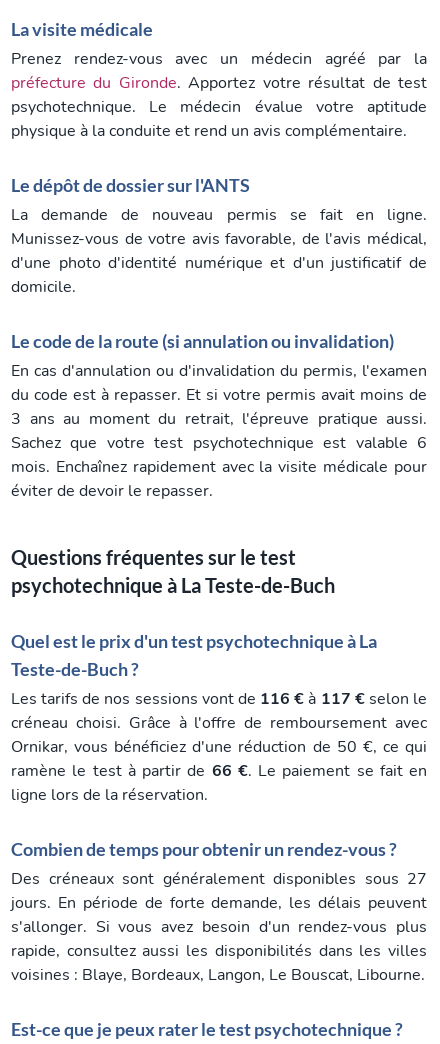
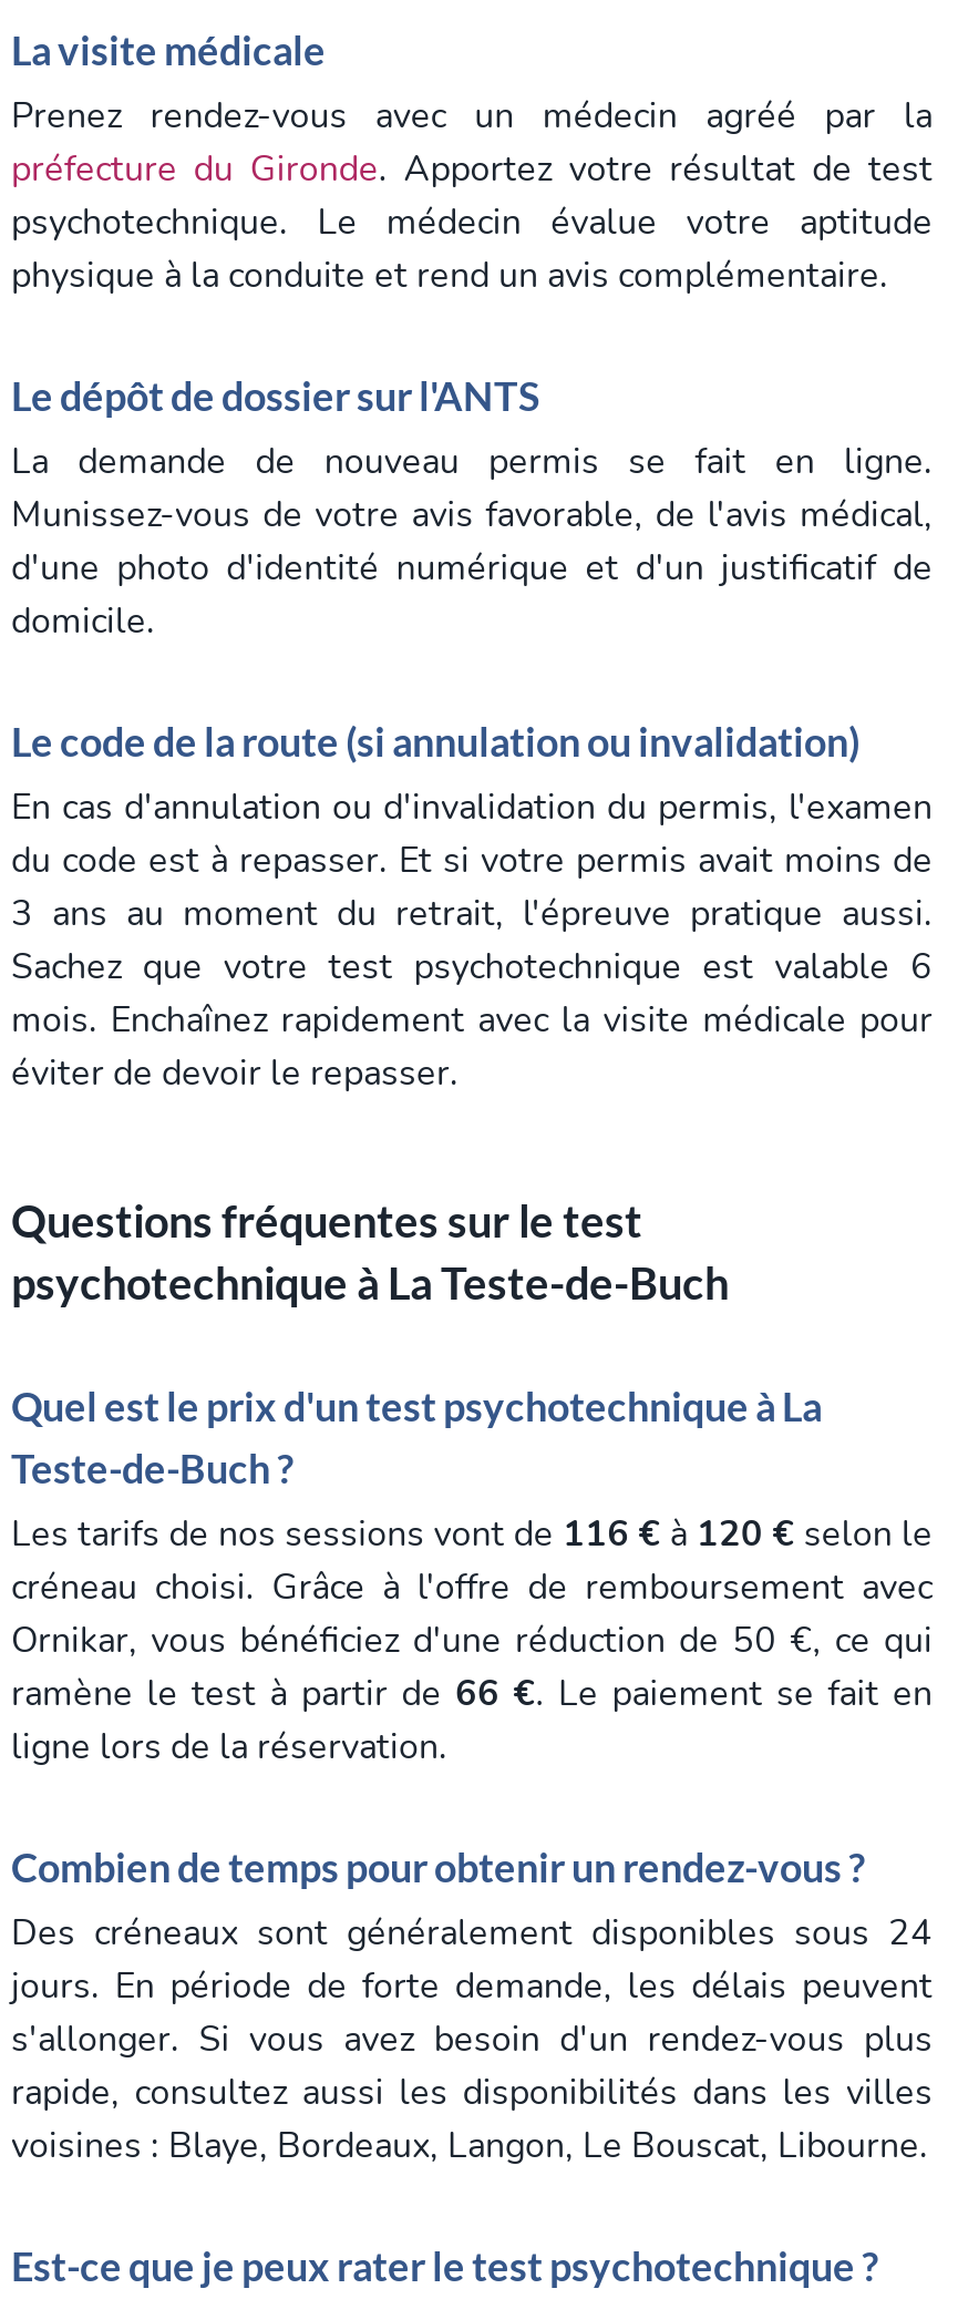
[11,688,427,710] Les tarifs de nos sessions vont de 116 €à 117 €selon le -> [11,1511,933,1560] Les tarifs de nos sessions vont de 116 €à 120 €selon le
[11,868,427,890] Des créneaux sont généralement disponibles sous 27 -> [11,1910,933,1958] Des créneaux sont généralement disponibles sous 24

